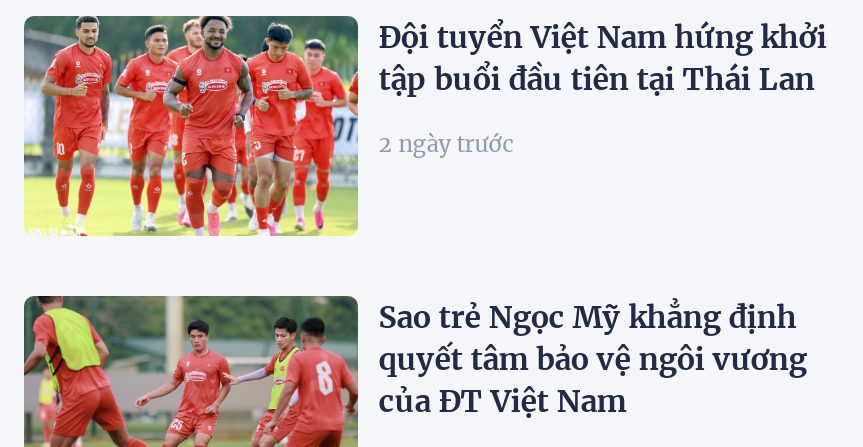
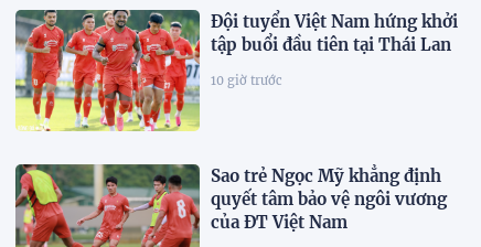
[378,130,514,158] 2 ngày trước -> [211,72,283,88] 10 giờ trước

